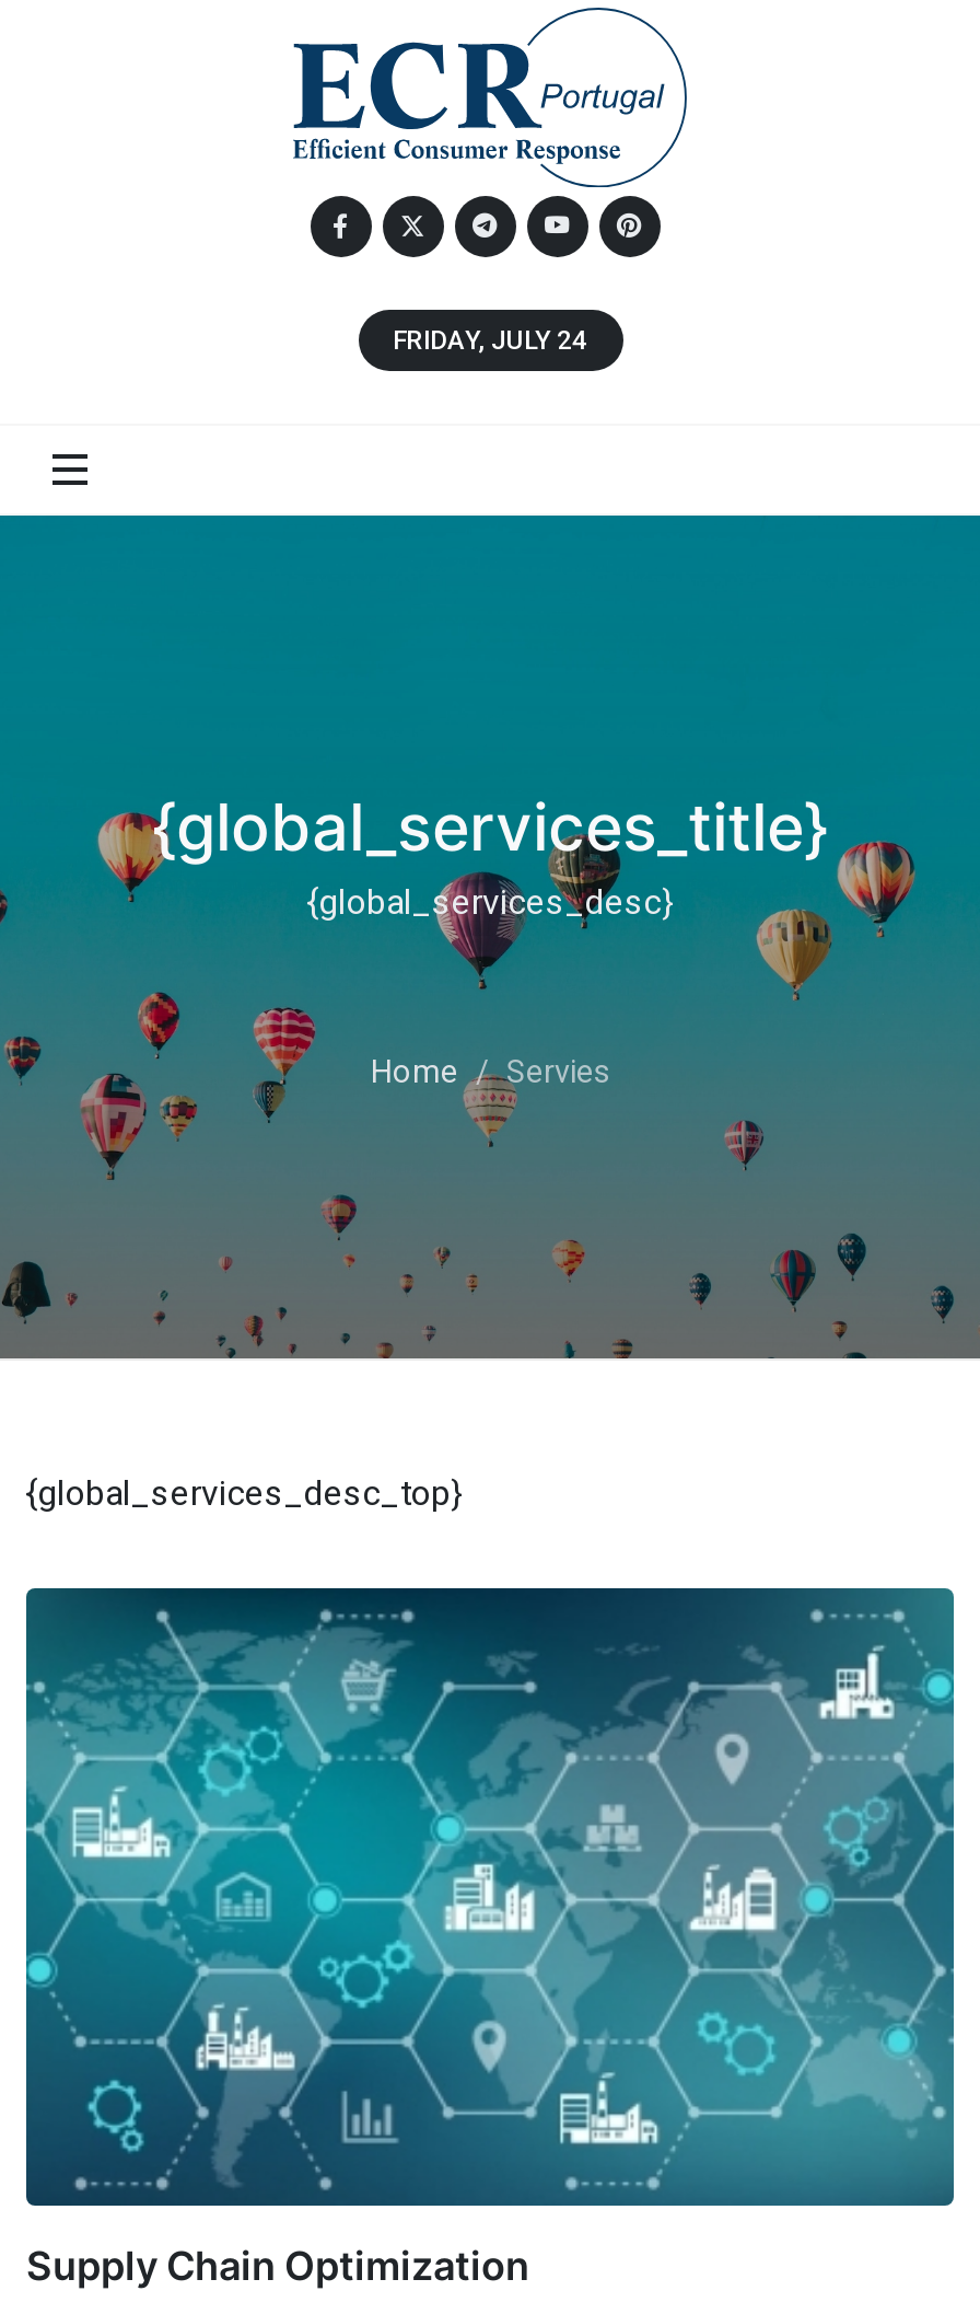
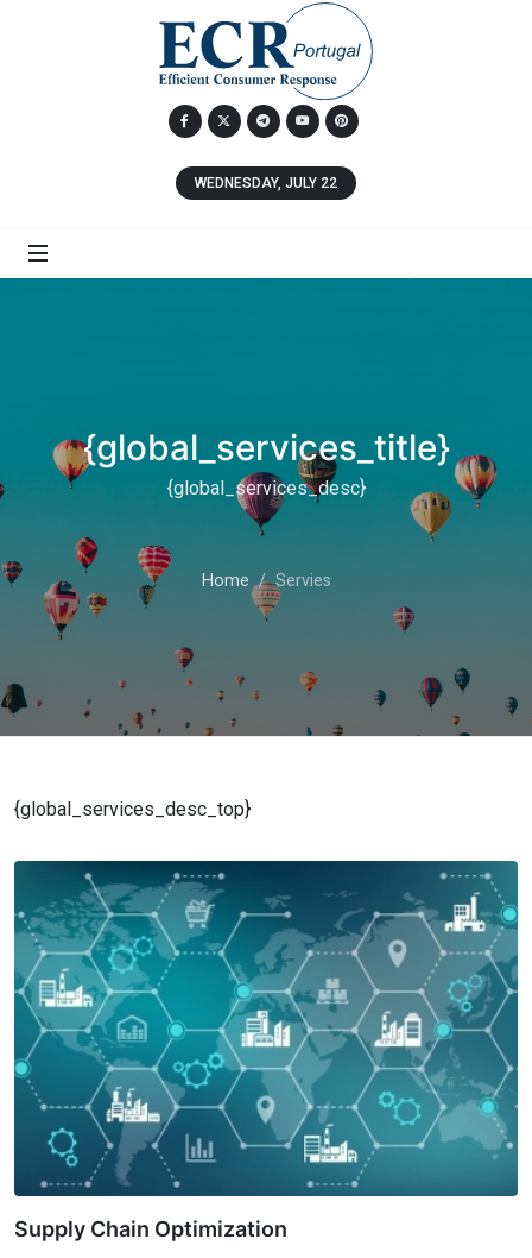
[393,325,587,355] FRIDAY, JULY 24 -> [195,175,337,191] WEDNESDAY, JULY 22

